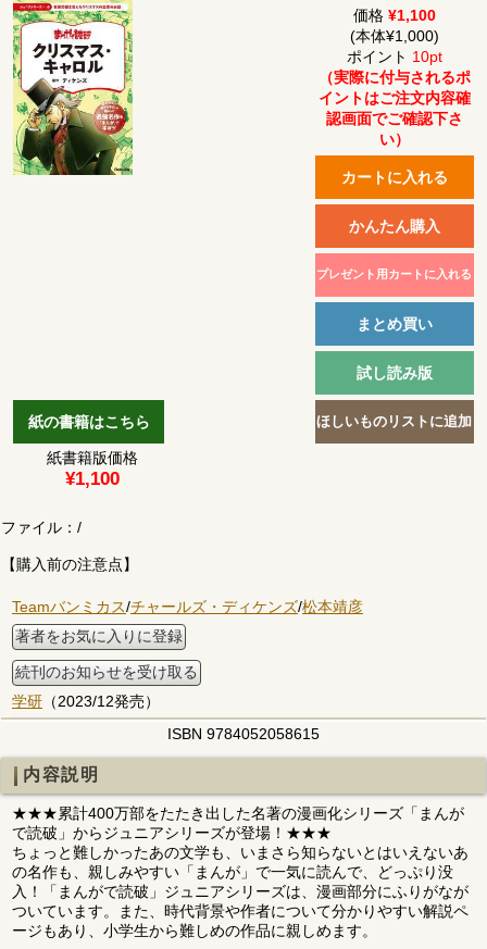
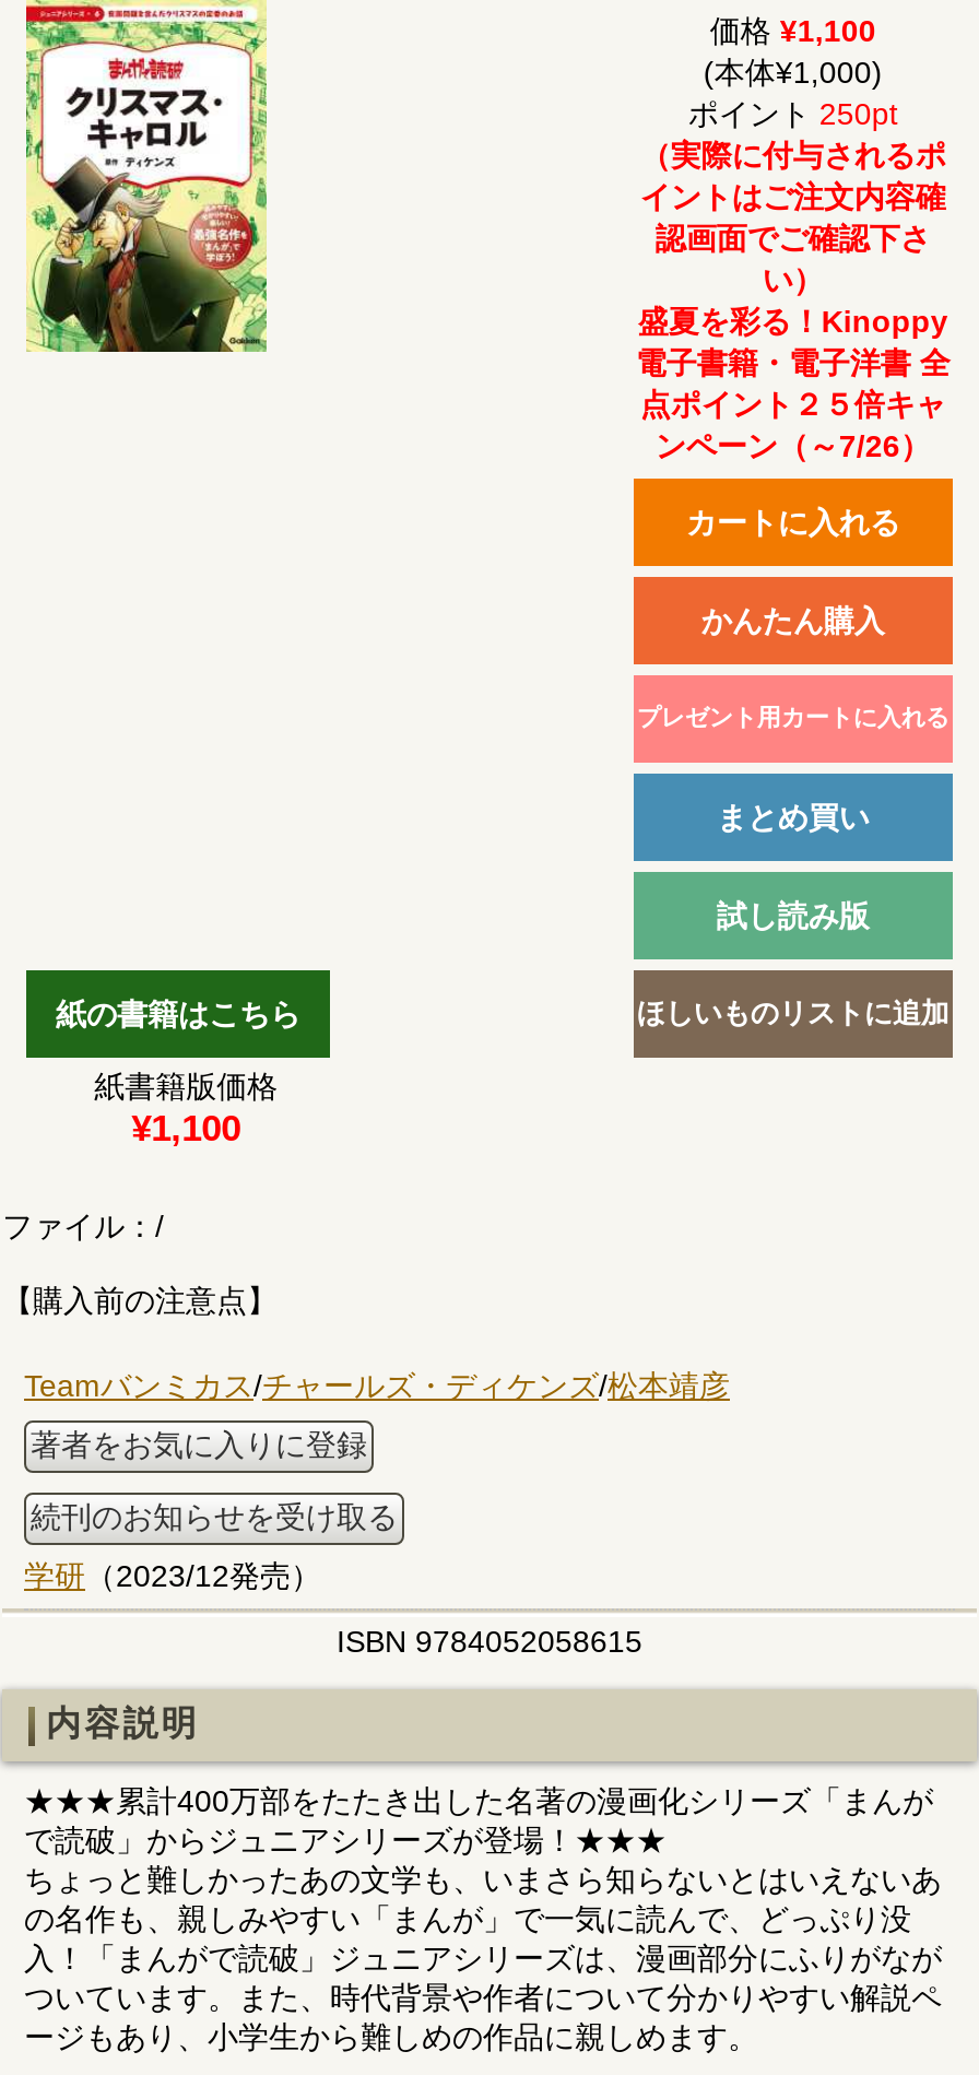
[347,48,442,65] ポイント10pt -> [688,96,898,131] ポイント250pt
none -> [635,303,950,463] 盛夏を彩る！Kinoppy | 電子書籍・電子洋書 全 | 点ポイント２５倍キャ | ンペーン（～7/26）

